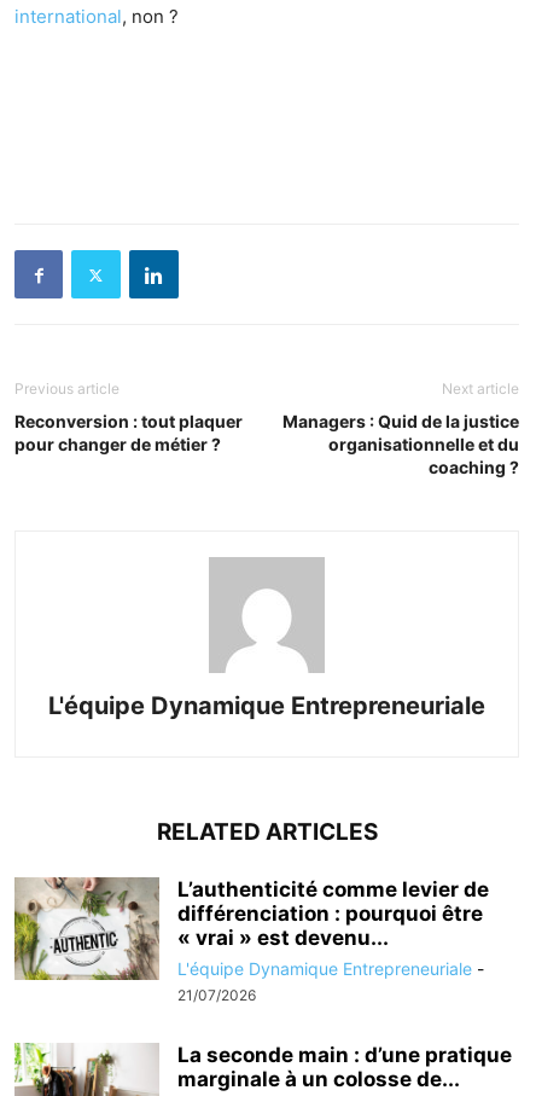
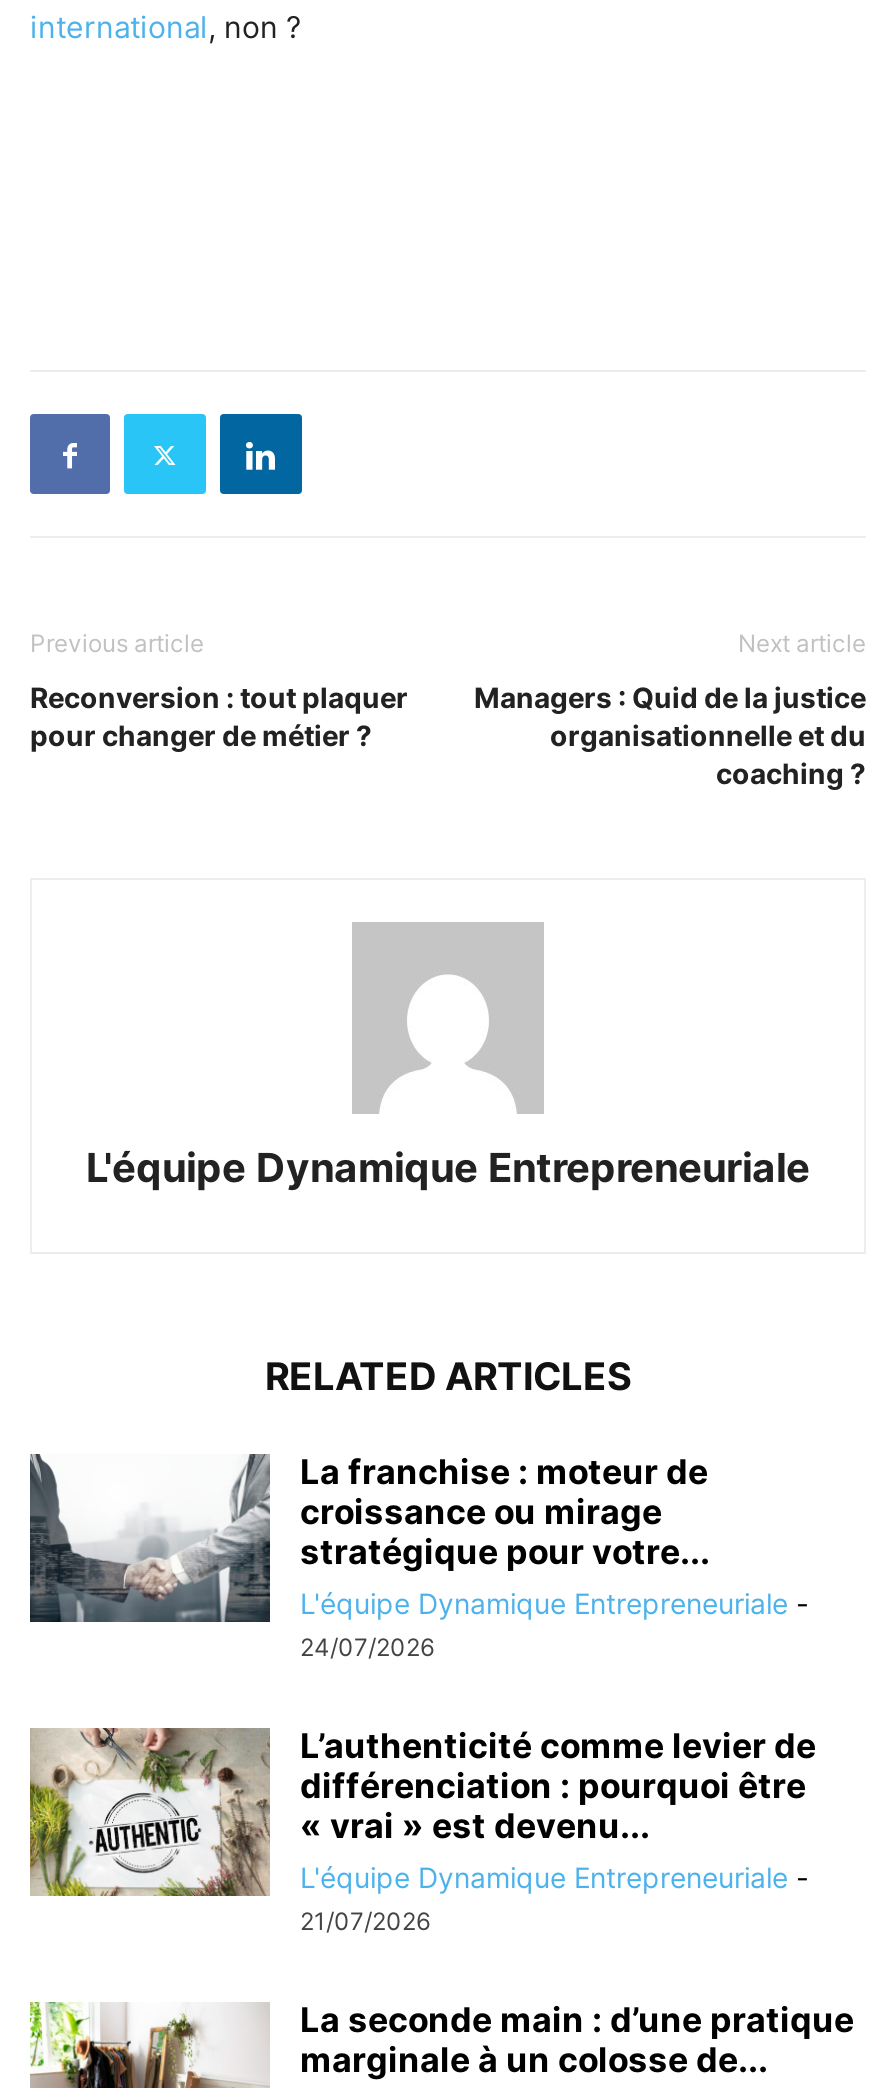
none -> [28,1453,808,1663] [image] | La franchise : moteur de | croissance ou mirage | stratégique pour votre... | L'équipe Dynamique Entrepreneuriale - | 24/07/2026

